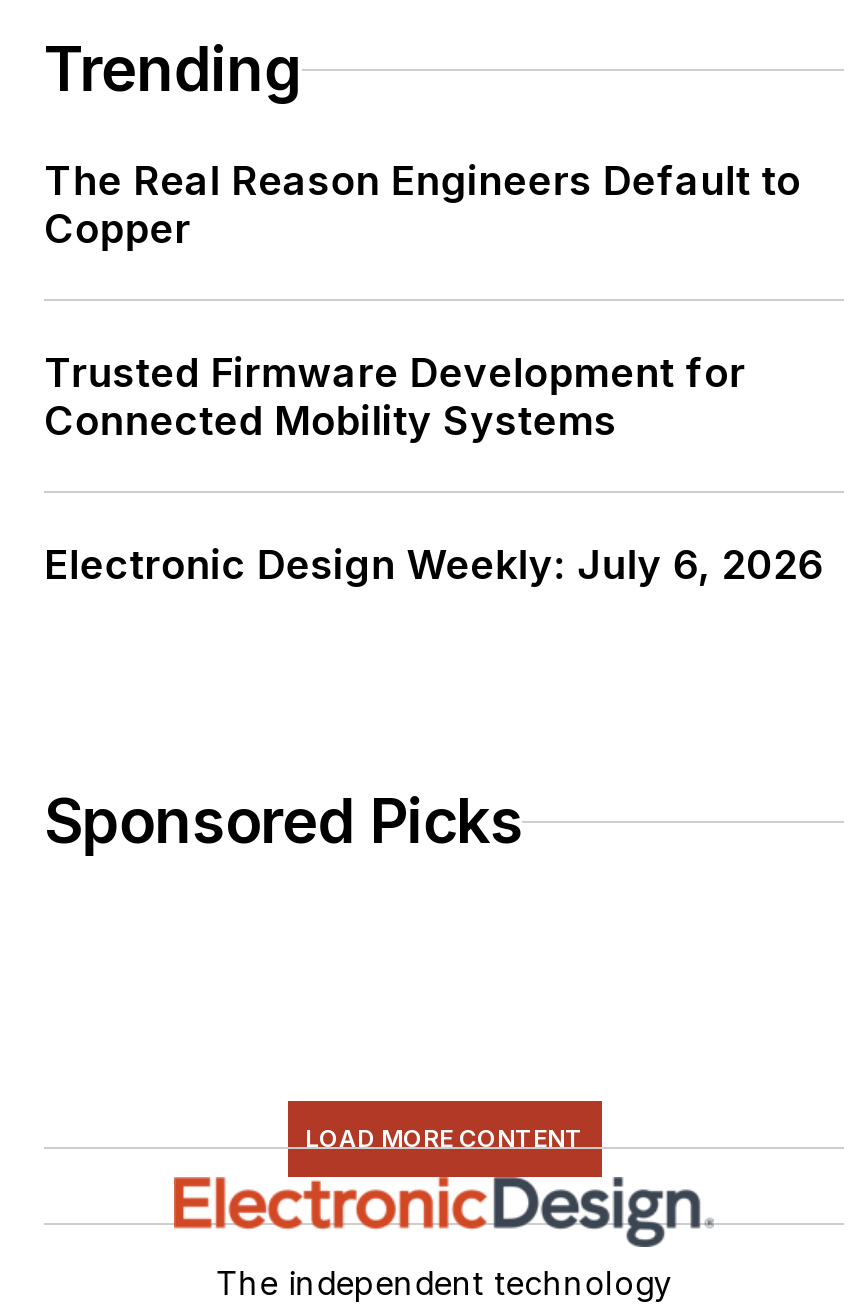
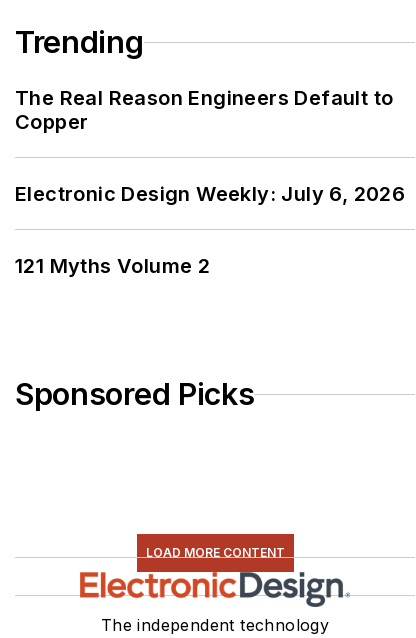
[44,349,746,445] Trusted Firmware Development for | Connected Mobility Systems -> none
moved [44,541,824,589] -> [15,182,405,206]: Electronic Design Weekly: July 6, 2026
none -> [15,254,210,278] 121 Myths Volume 2

